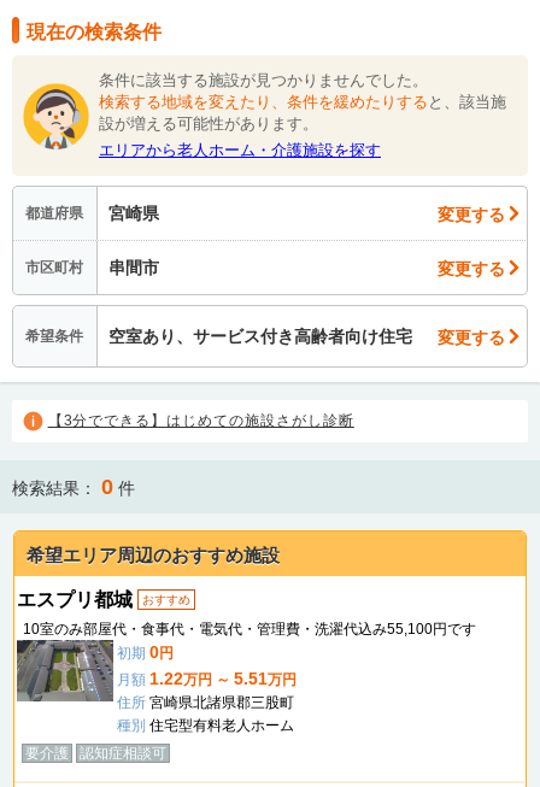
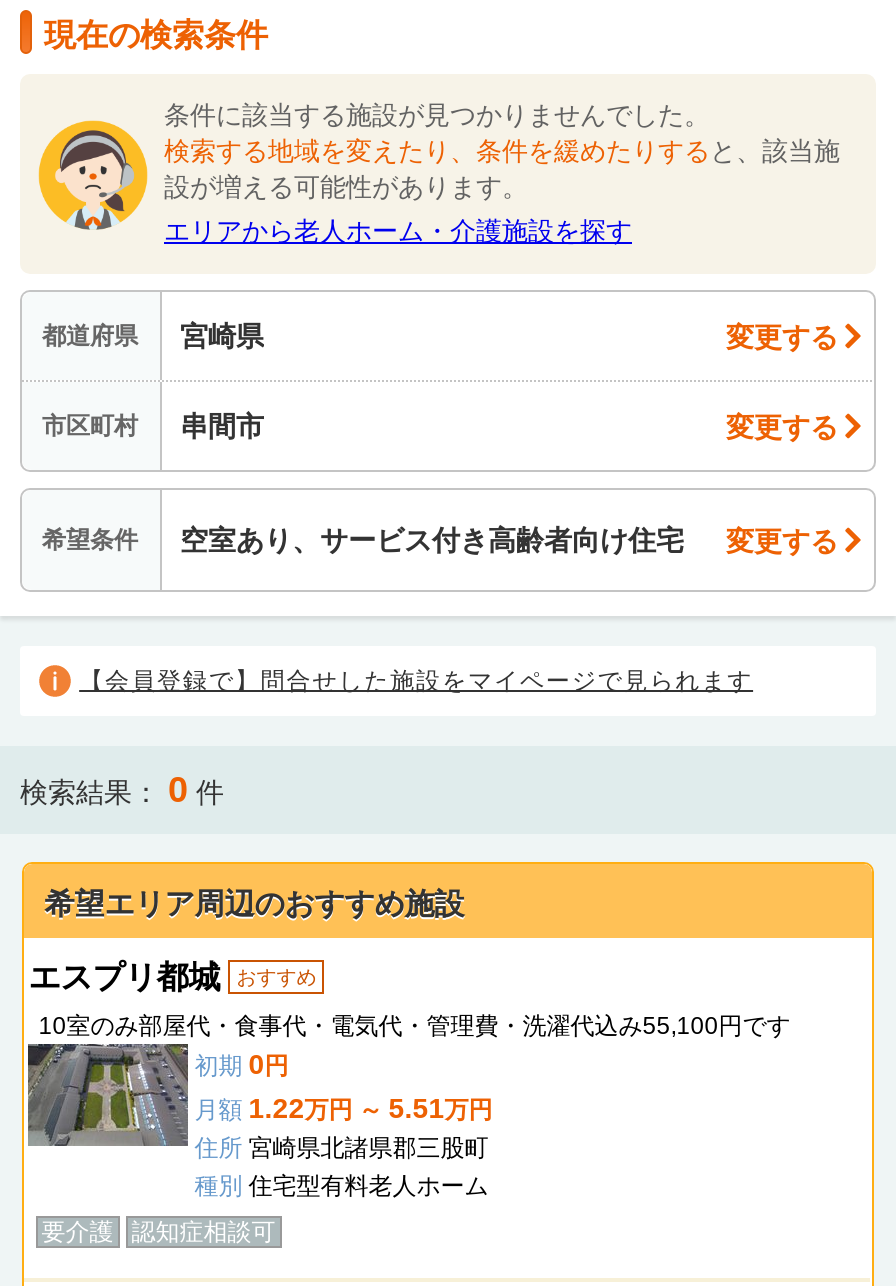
[48,413,354,430] 【3分でできる】はじめての施設さがし診断 -> [79,667,753,695] 【会員登録で】問合せした施設をマイページで見られます

